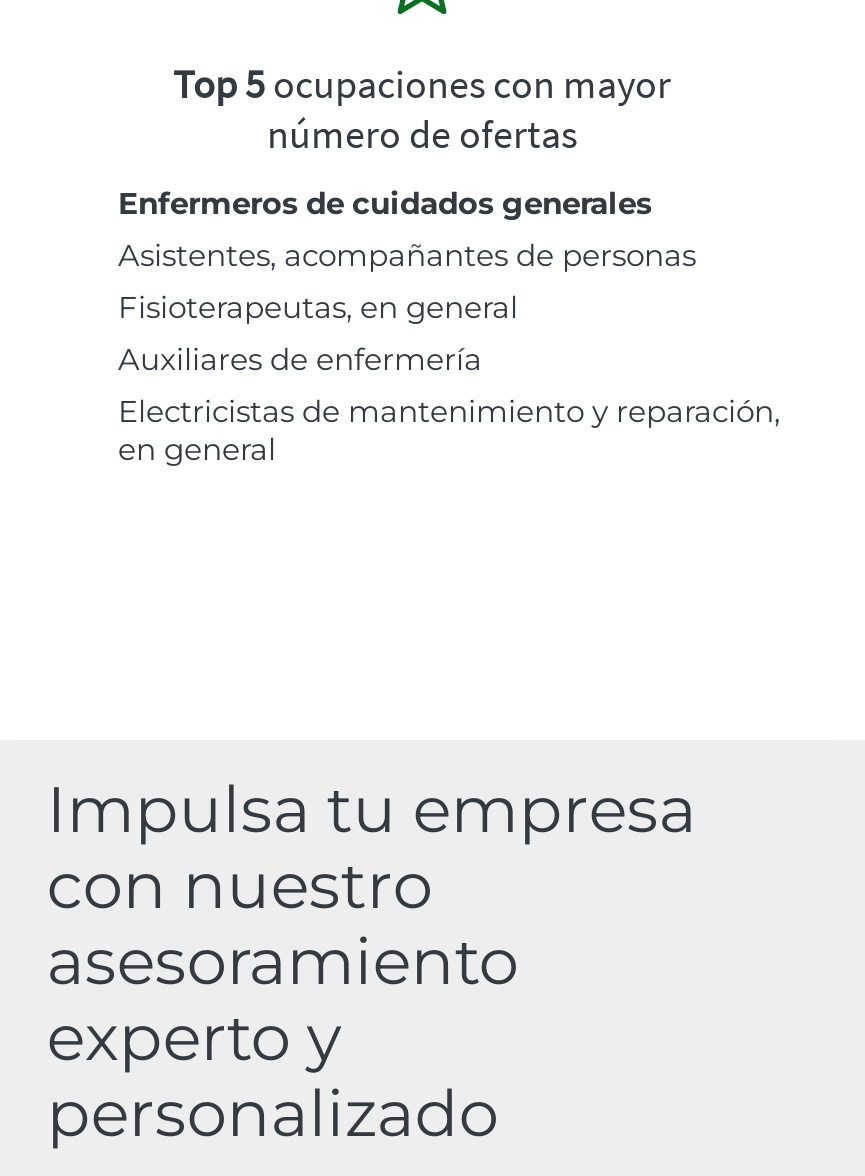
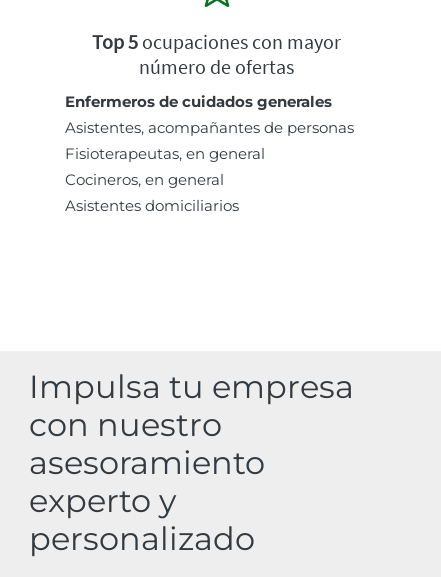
[118,340,780,468] Auxiliares de enfermería | Electricistas de mantenimiento y reparación, | en general -> [65,170,239,215] Cocineros, en general | Asistentes domiciliarios

